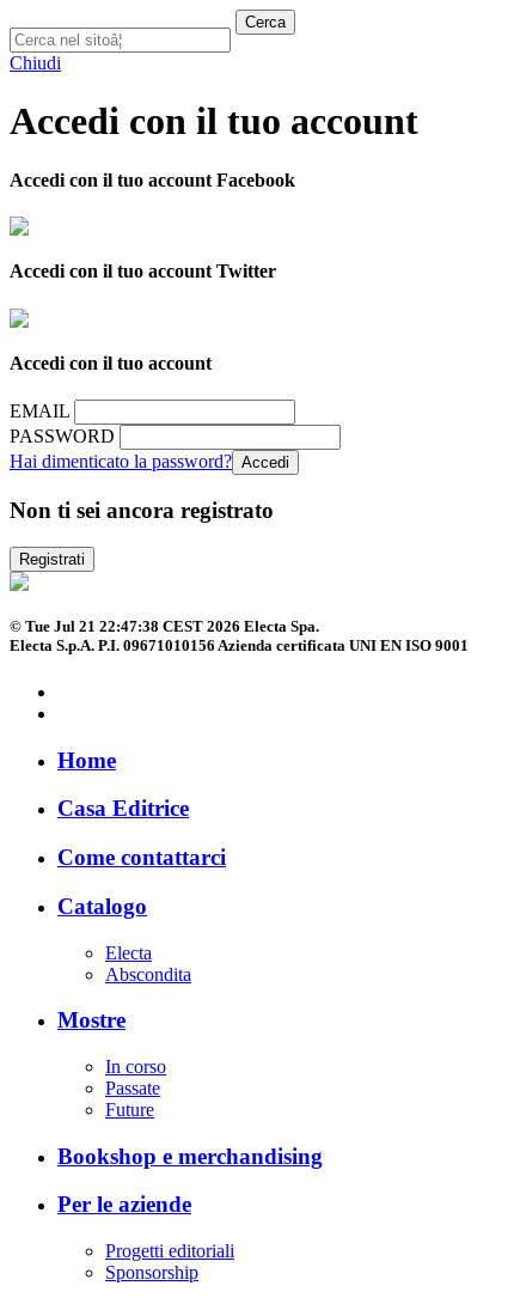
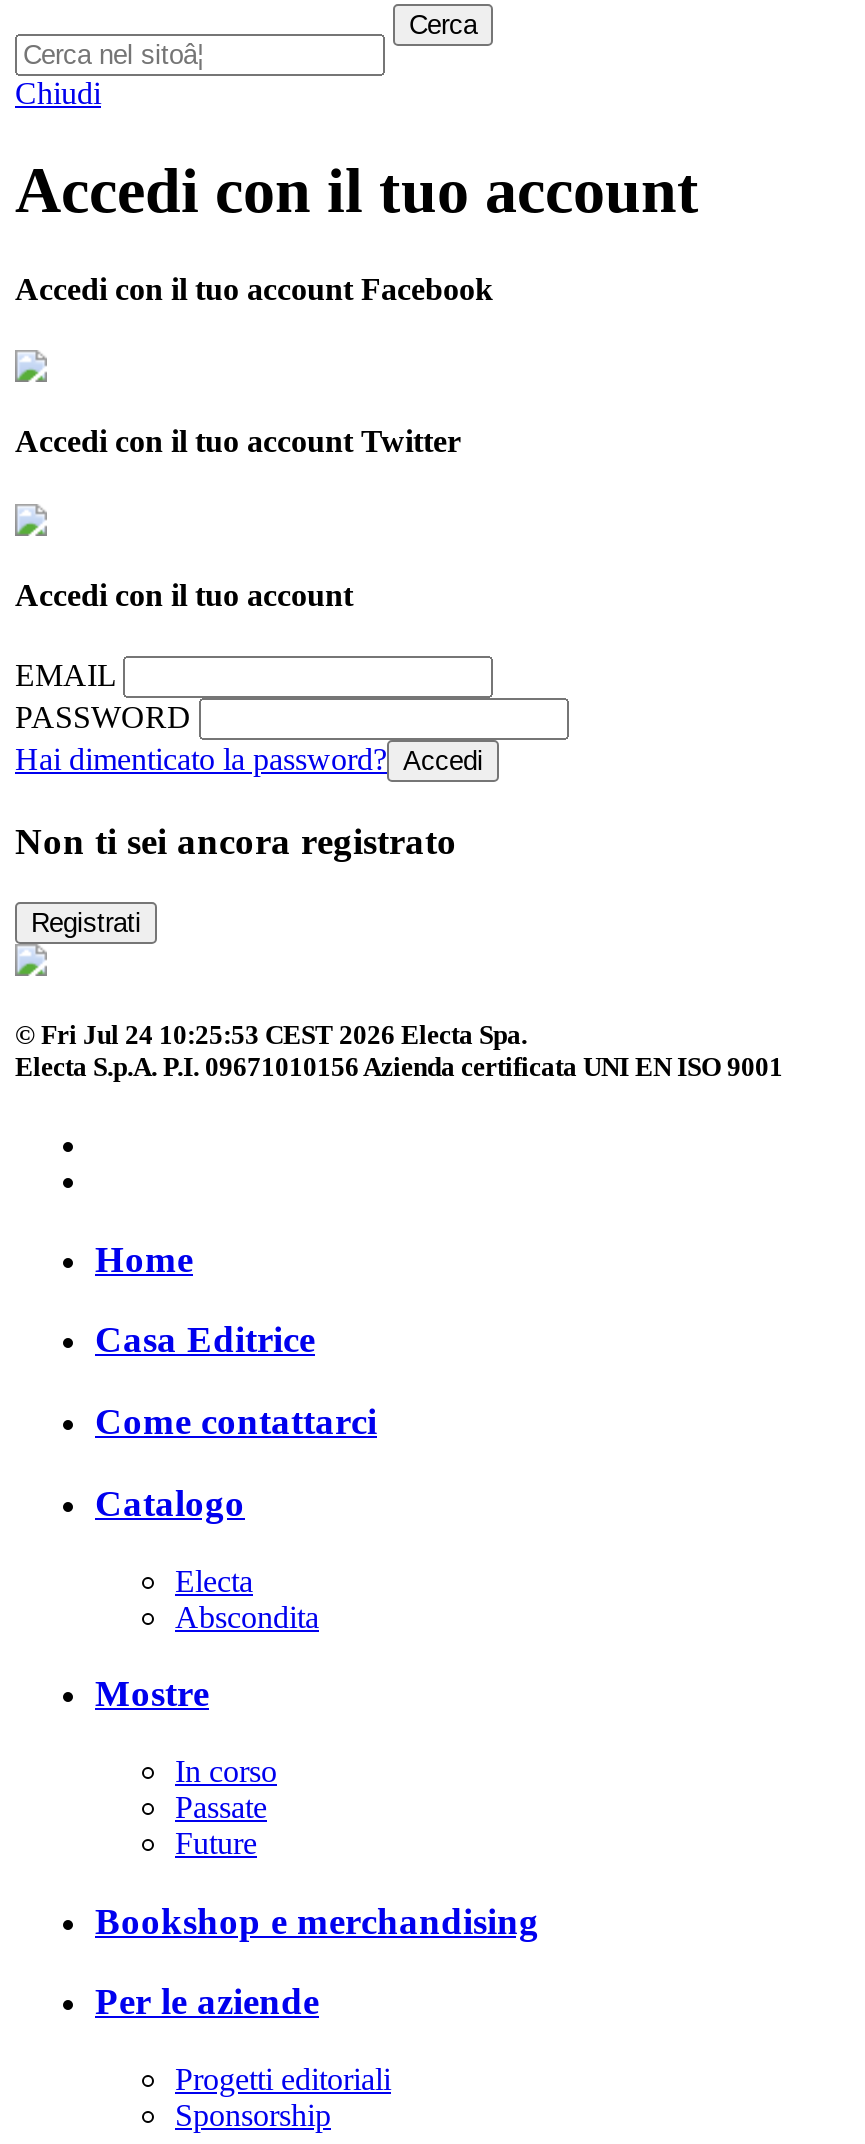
[10,617,319,635] © Tue Jul 21 22:47:38 CEST 2026 Electa Spa. -> [15,1020,527,1050] © Fri Jul 24 10:25:53 CEST 2026 Electa Spa.

